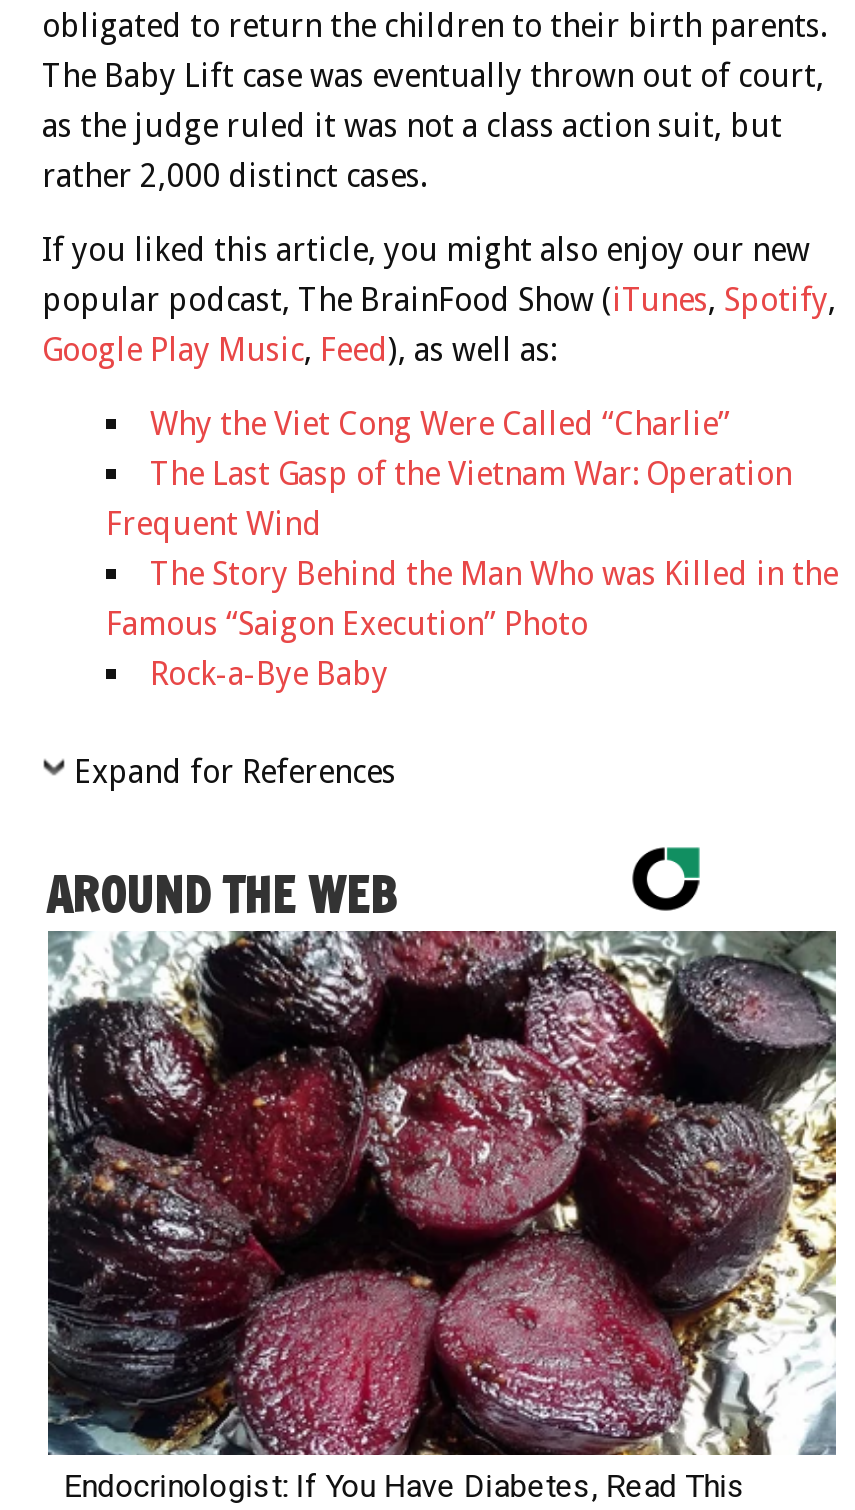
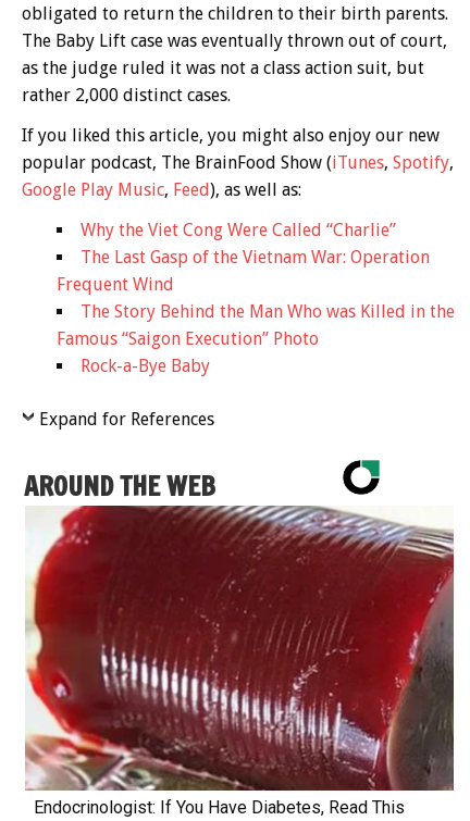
[46,928,838,1456] [image] -> [24,506,455,792] [image]

